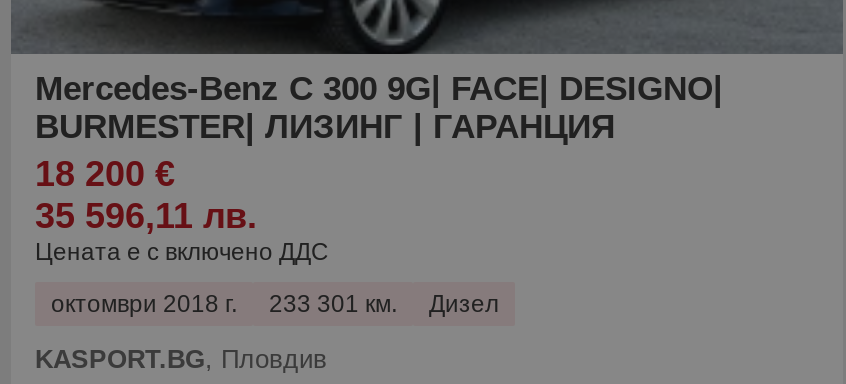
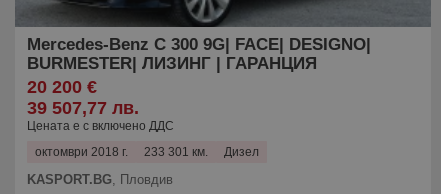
[35,154,175,194] 18 200 € -> [27,77,97,97] 20 200 €
[35,196,257,236] 35 596,11 лв. -> [27,98,139,118] 39 507,77 лв.

